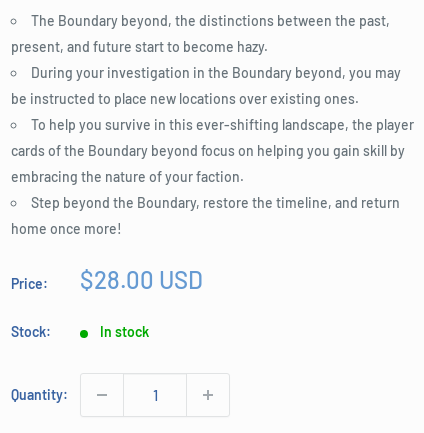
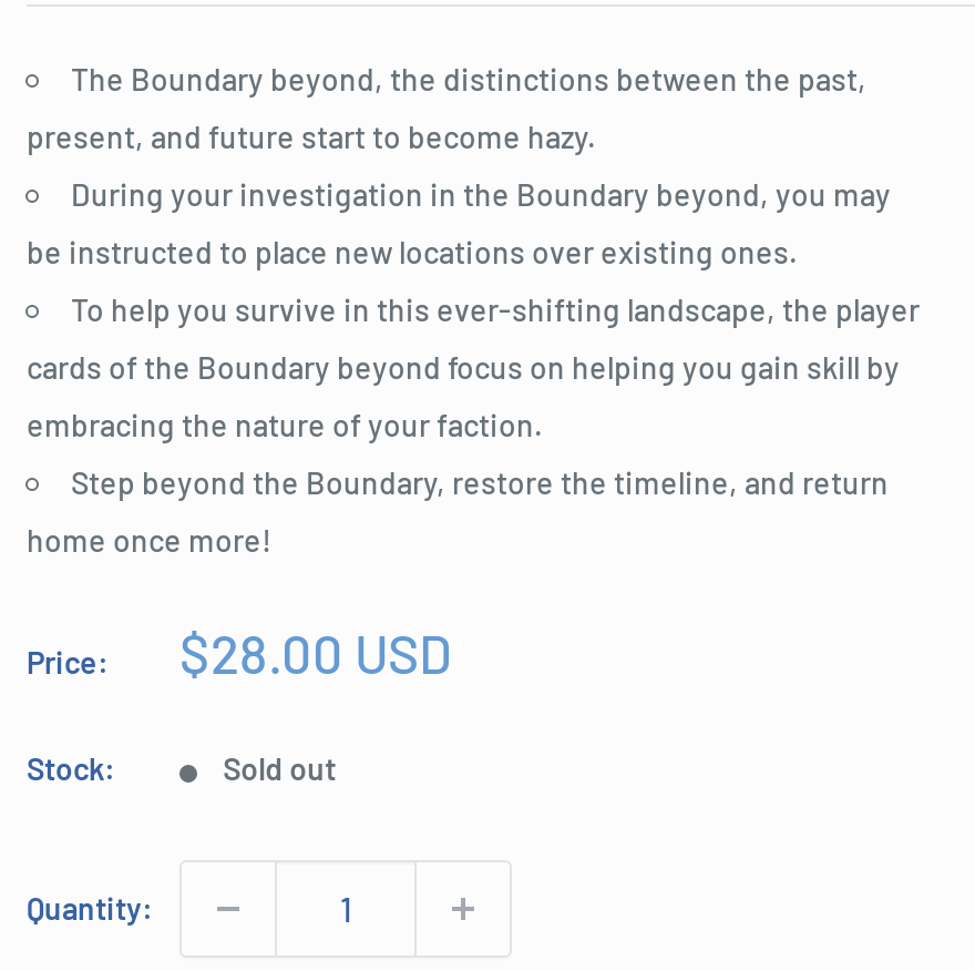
[100,323,149,340] In stock -> [223,749,336,787] Sold out

